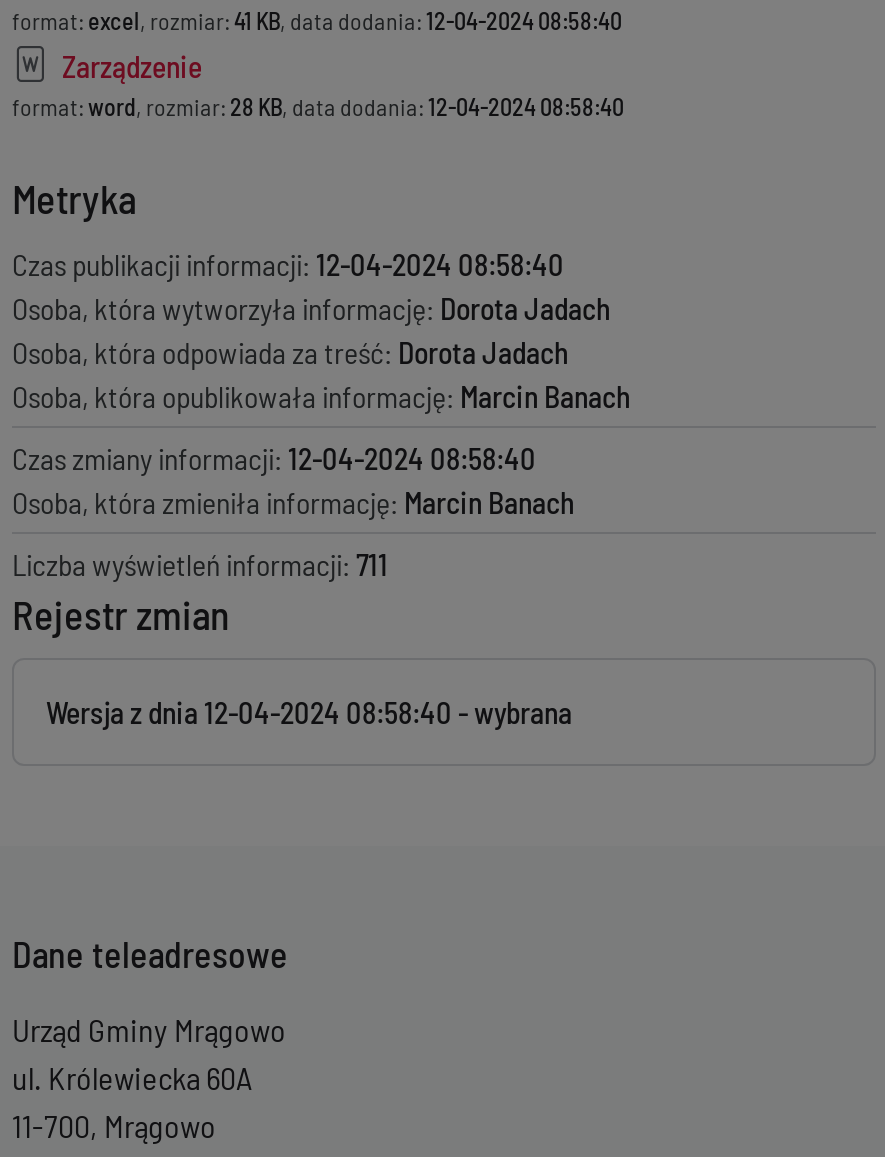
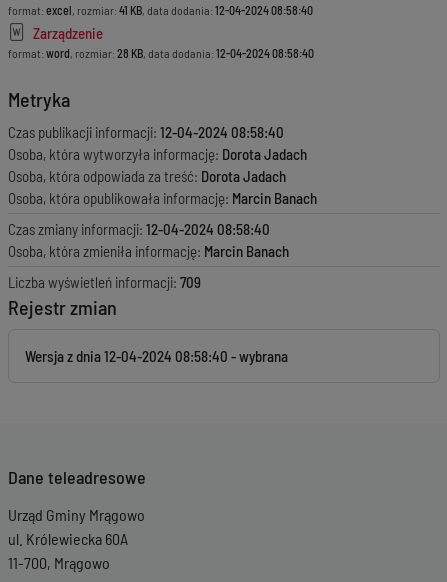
[12,546,388,582] Liczba wyświetleń informacji: 711 -> [8,273,201,291] Liczba wyświetleń informacji: 709

